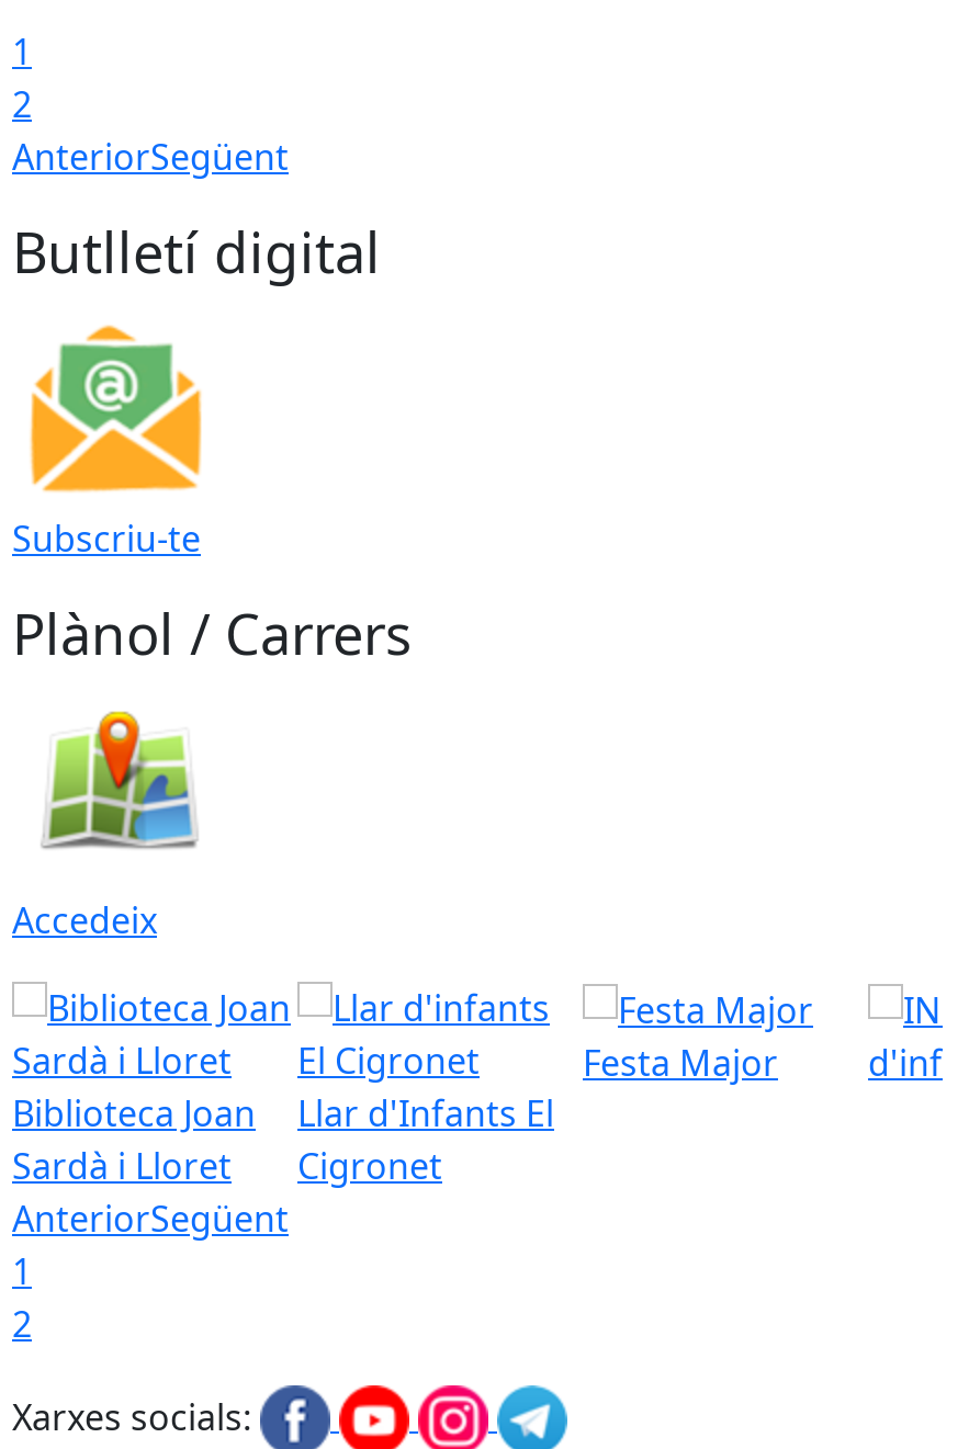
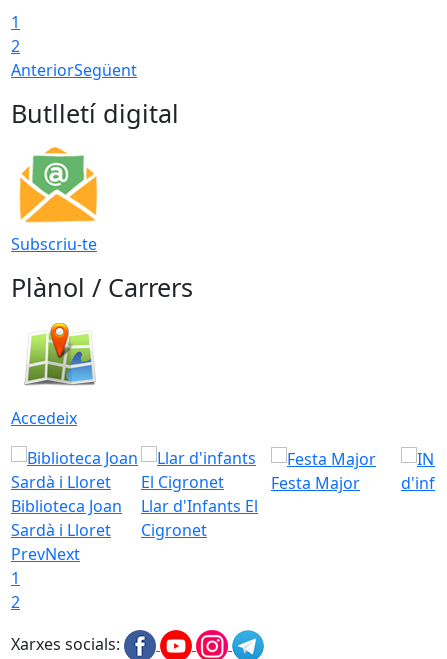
[12,1194,289,1242] AnteriorSegüent -> [11,543,80,565] PrevNext

